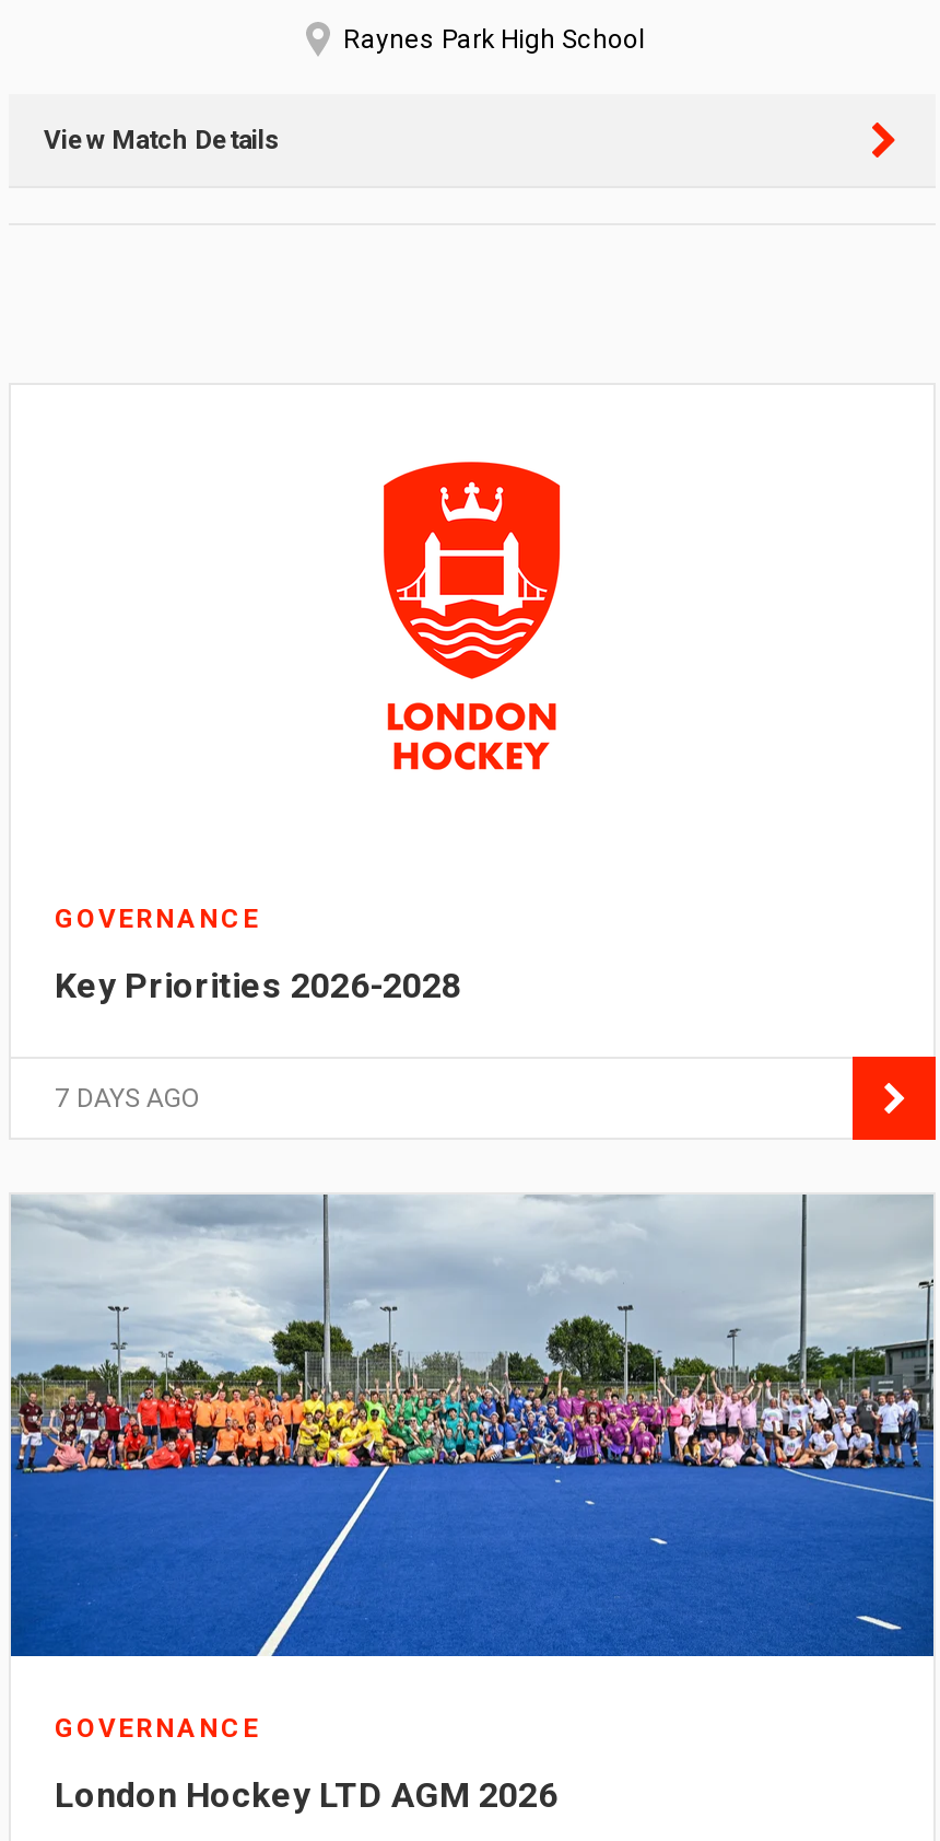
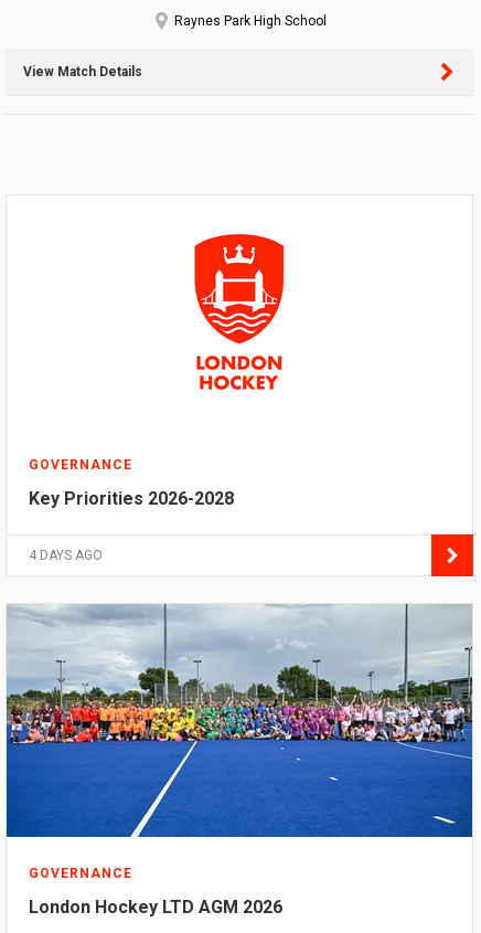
[55,1083,201,1114] 7 DAYS AGO -> [29,548,103,563] 4 DAYS AGO

